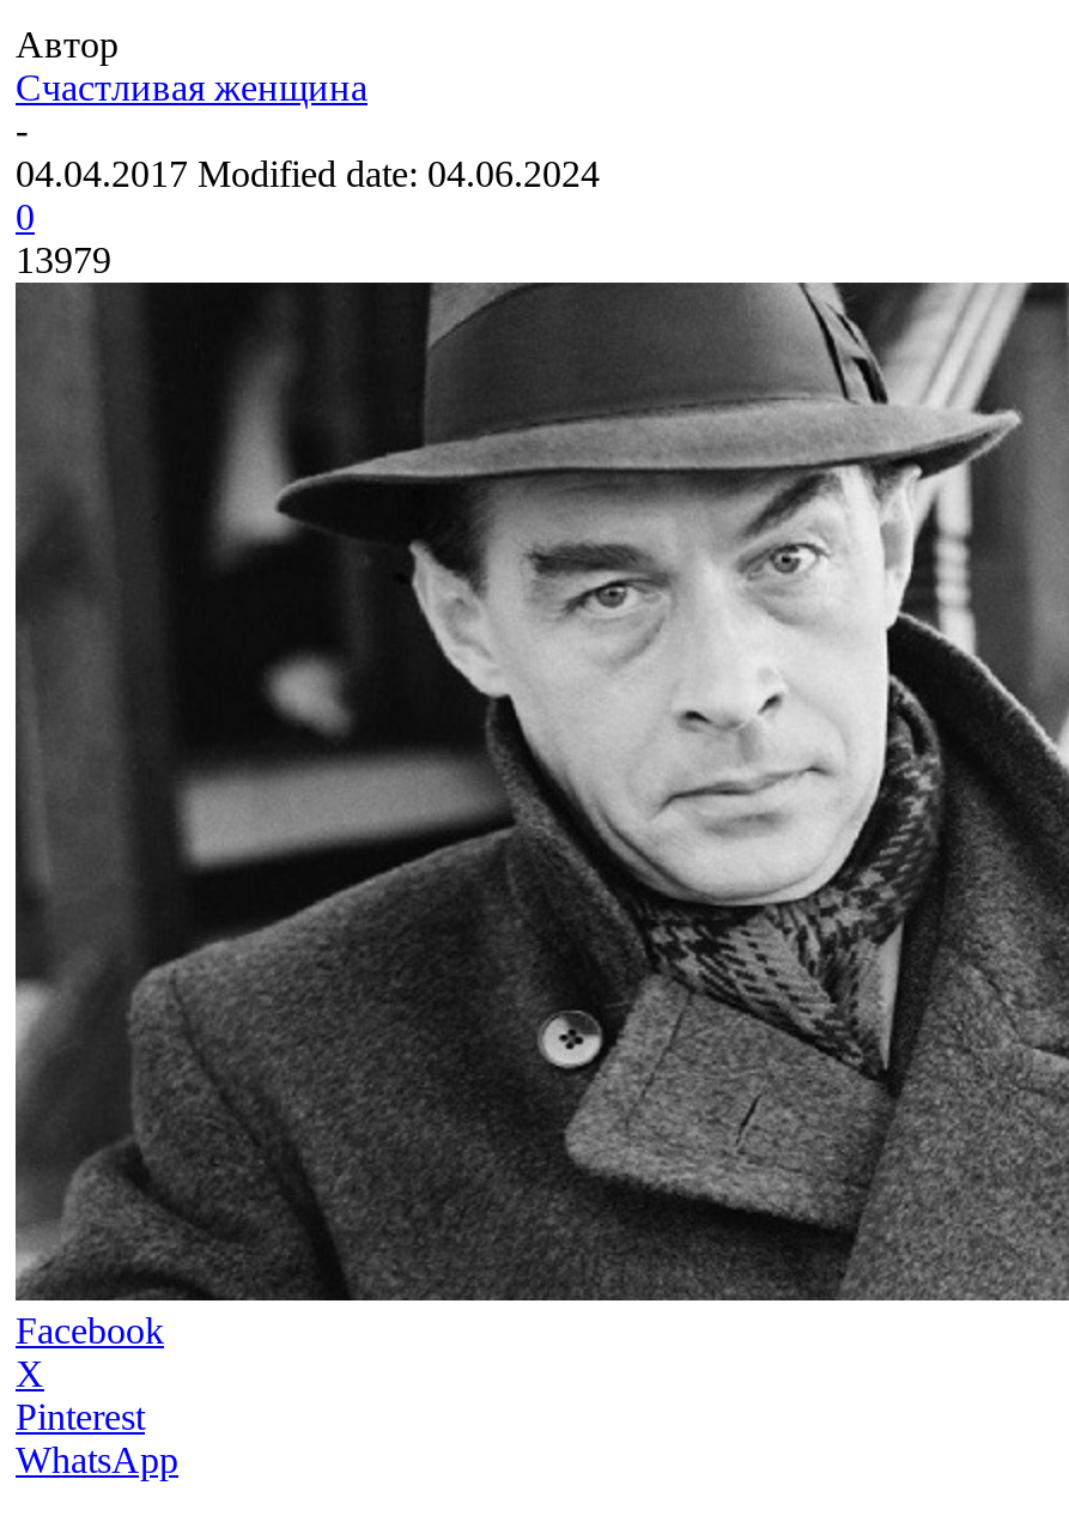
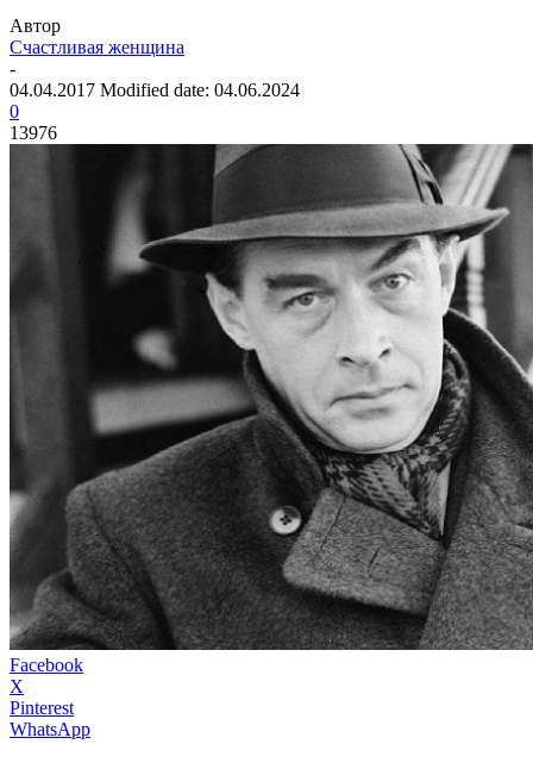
[16,239,111,280] 13979 -> [10,122,57,143] 13976

